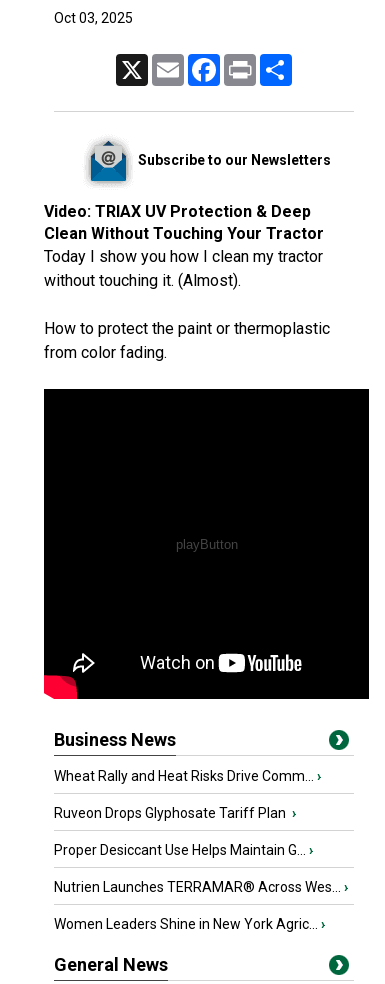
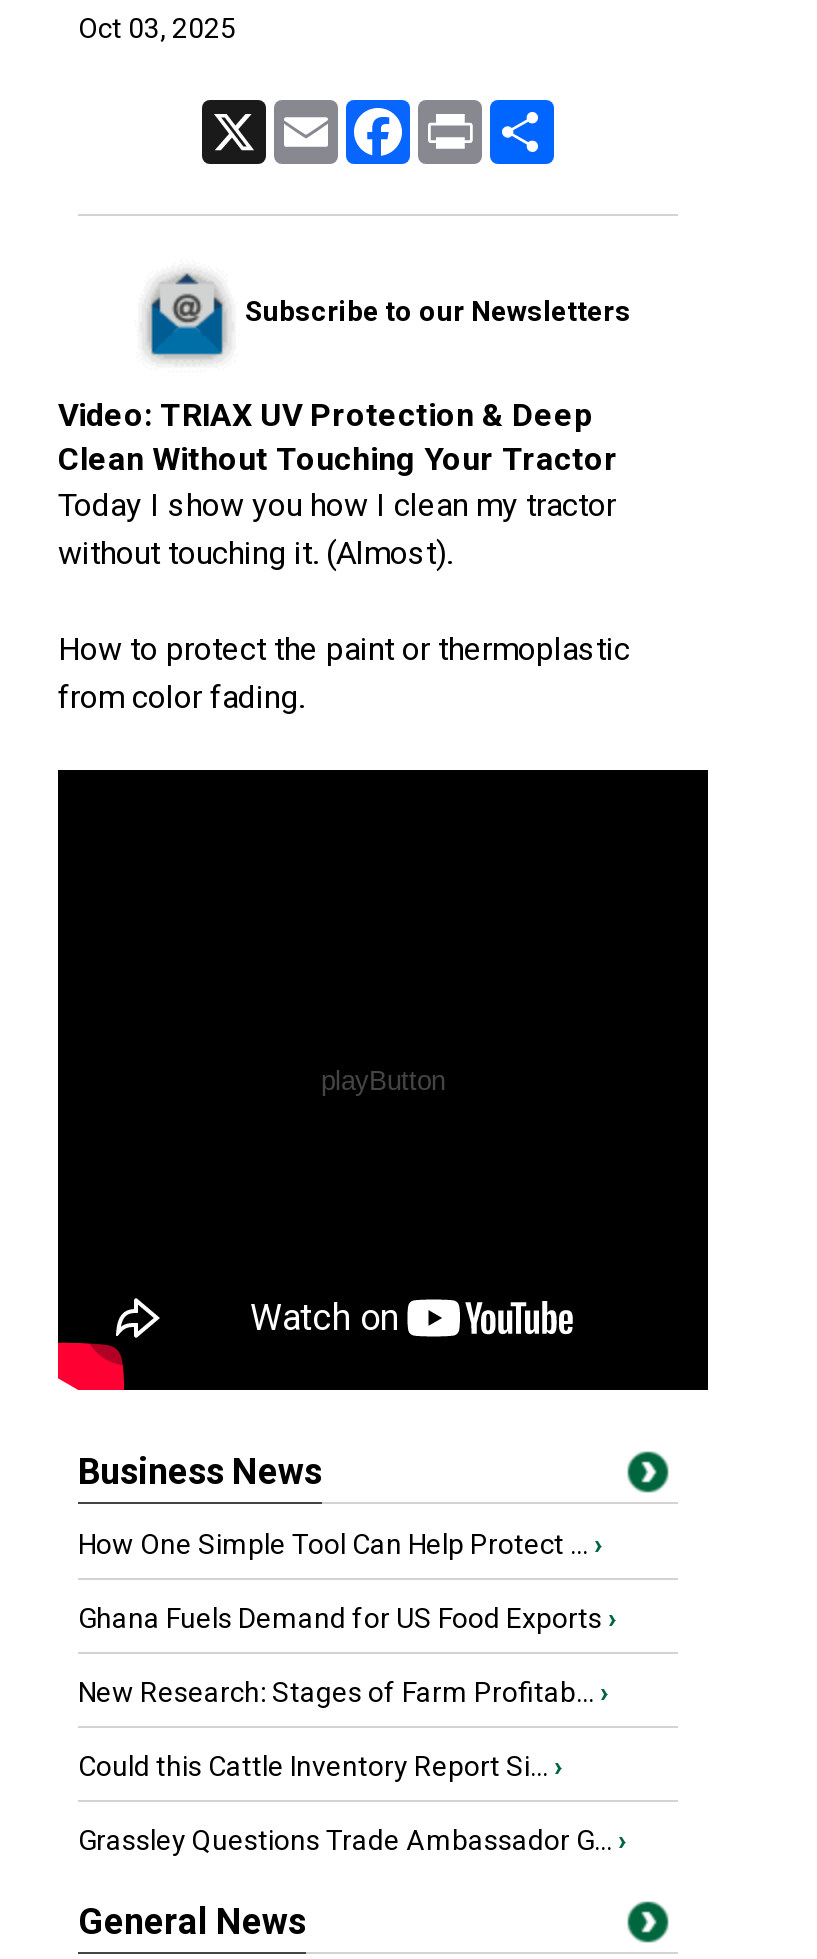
[54,768,321,784] Wheat Rally and Heat Risks Drive Comm... › -> [78,1528,602,1560] How One Simple Tool Can Help Protect ... ›
[54,805,296,821] Ruveon Drops Glyphosate Tariff Plan › -> [78,1602,616,1634] Ghana Fuels Demand for US Food Exports ›
[54,842,313,858] Proper Desiccant Use Helps Maintain G... › -> [78,1676,608,1708] New Research: Stages of Farm Profitab... ›
[54,879,348,895] Nutrien Launches TERRAMAR® Across Wes... › -> [78,1750,562,1782] Could this Cattle Inventory Report Si... ›
[54,916,325,932] Women Leaders Shine in New York Agric... › -> [78,1824,626,1856] Grassley Questions Trade Ambassador G... ›

